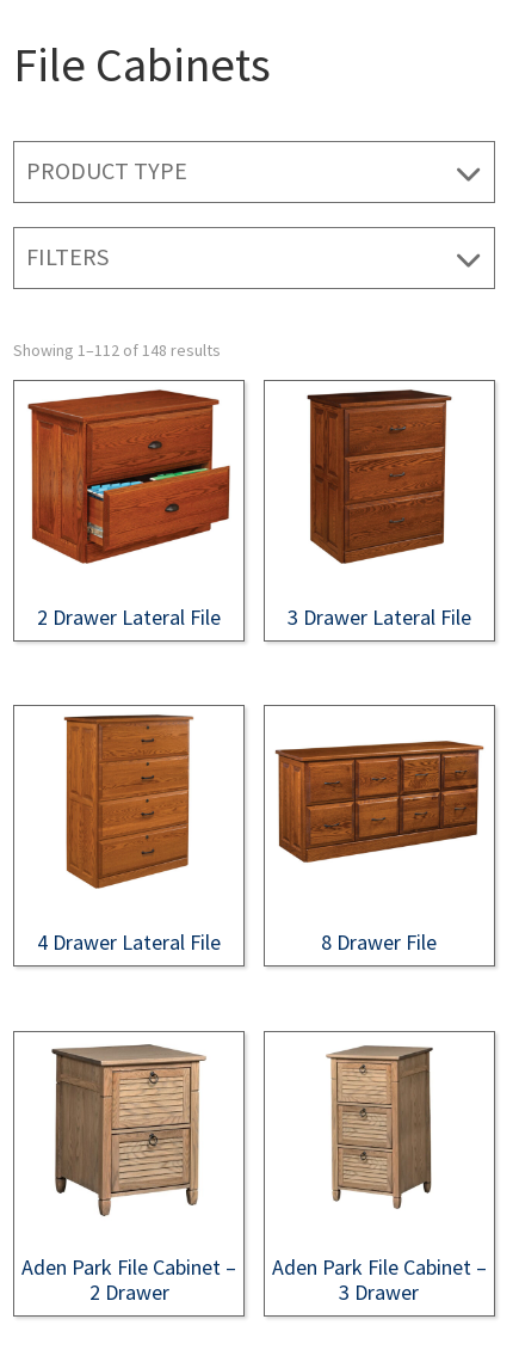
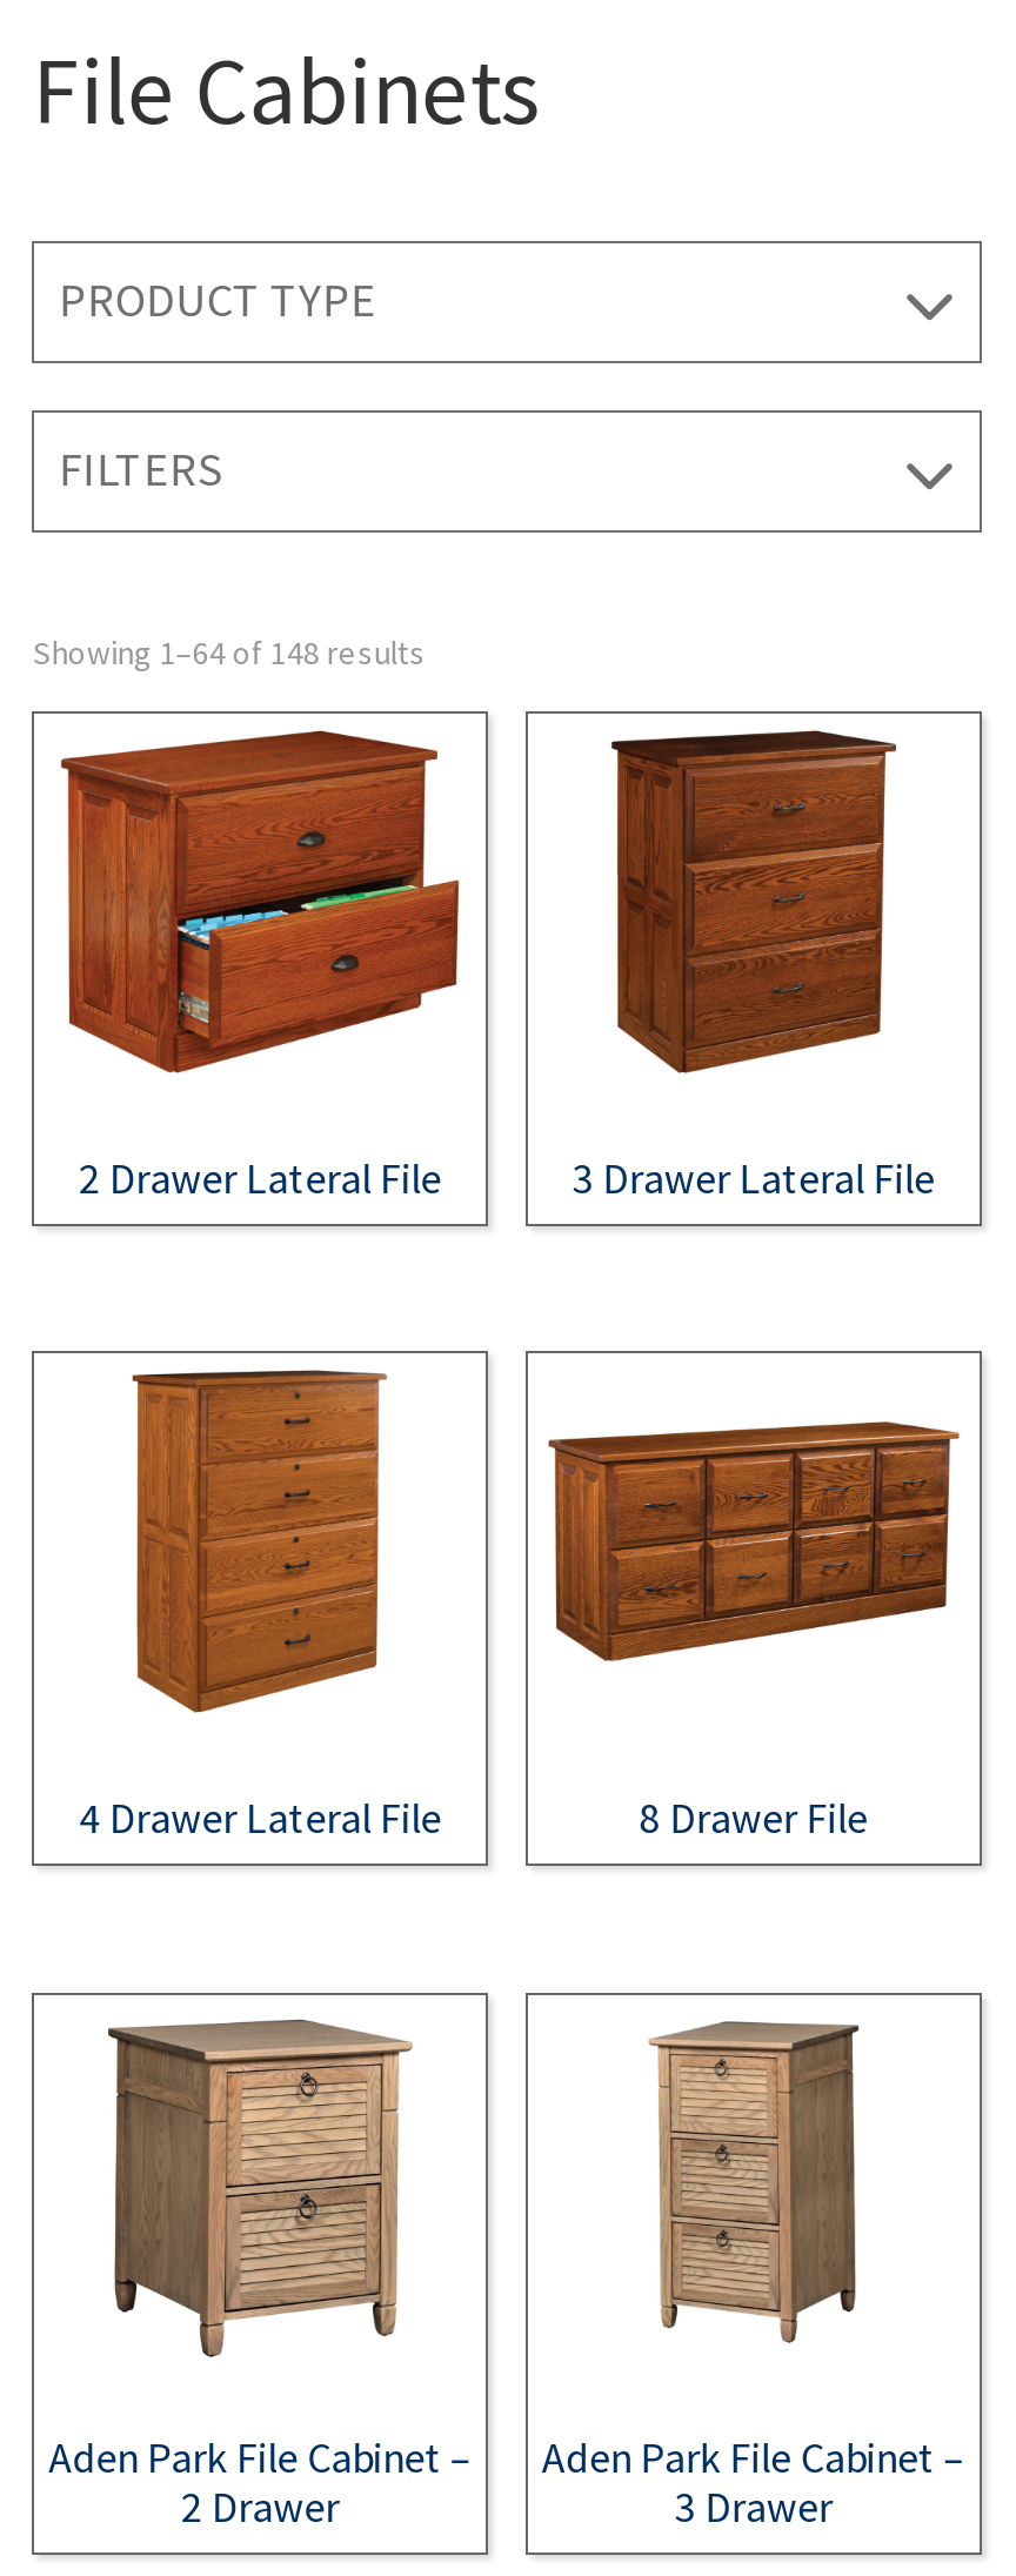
[14,339,221,361] Showing 1–112 of 148 results -> [33,631,425,674] Showing 1–64 of 148 results

